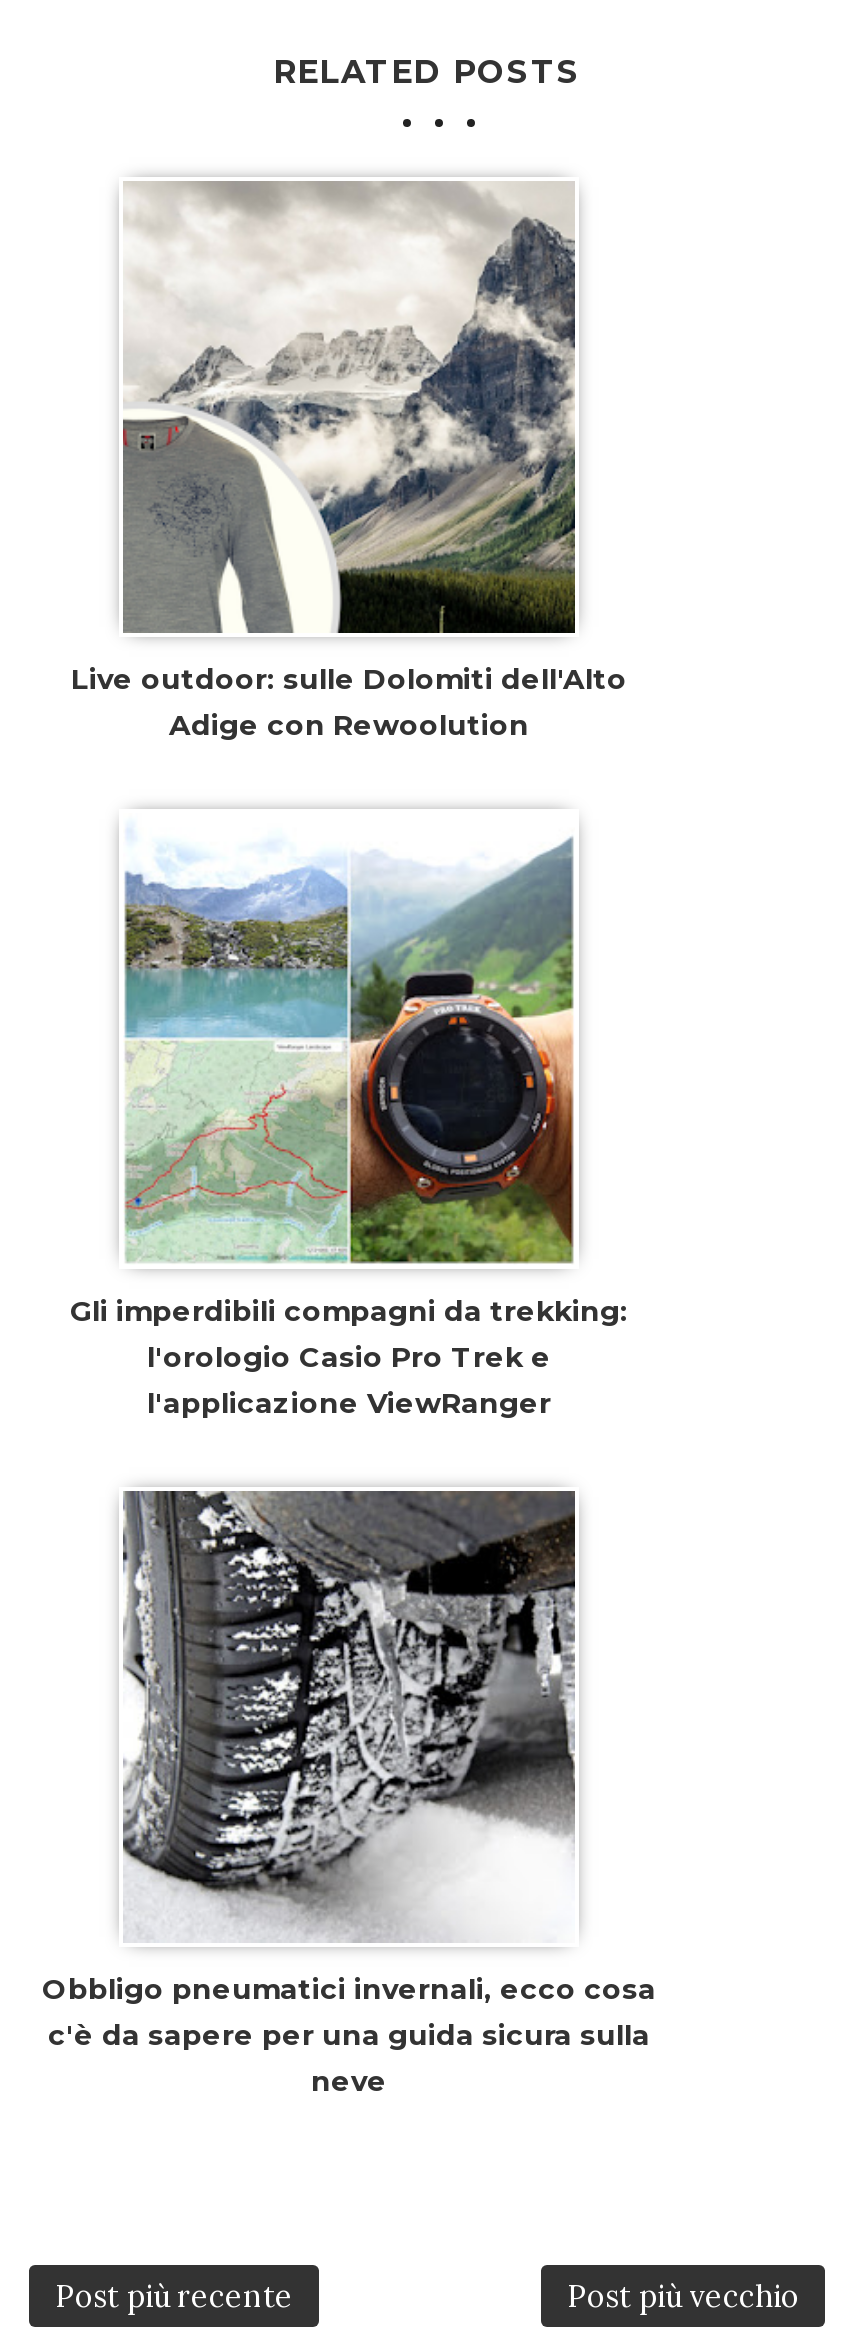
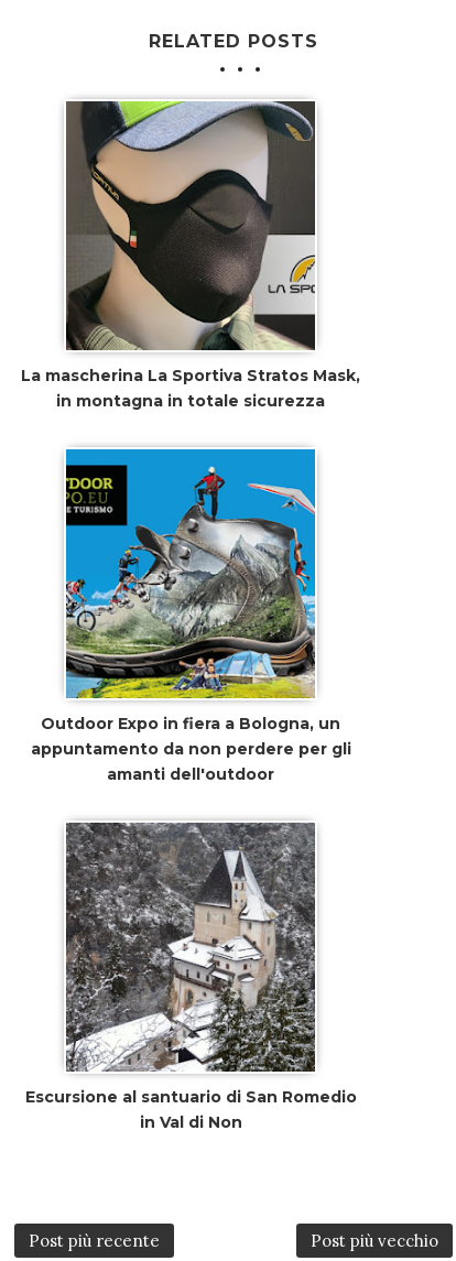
[71,181,627,743] [image] | Live outdoor: sulle Dolomiti dell'Alto | Adige con Rewoolution -> [21,100,360,411] [image] | La mascherina La Sportiva Stratos Mask, | in montagna in totale sicurezza
[70,837,628,1421] [image] | Gli imperdibili compagni da trekking: | l'orologio Casio Pro Trek e | l'applicazione ViewRanger -> [30,448,351,784] [image] | Outdoor Expo in fiera a Bologna, un | appuntamento da non perdere per gli | amanti dell'outdoor
[42,1491,656,2099] [image] | Obbligo pneumatici invernali, ecco cosa | c'è da sapere per una guida sicura sulla | neve -> [25,823,356,1132] [image] | Escursione al santuario di San Romedio | in Val di Non

